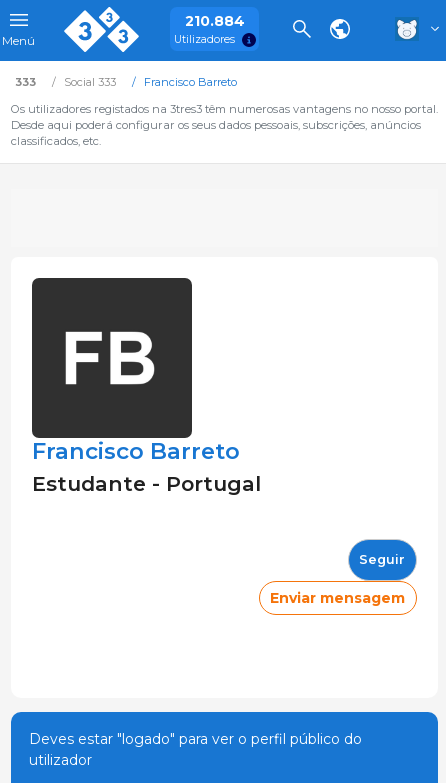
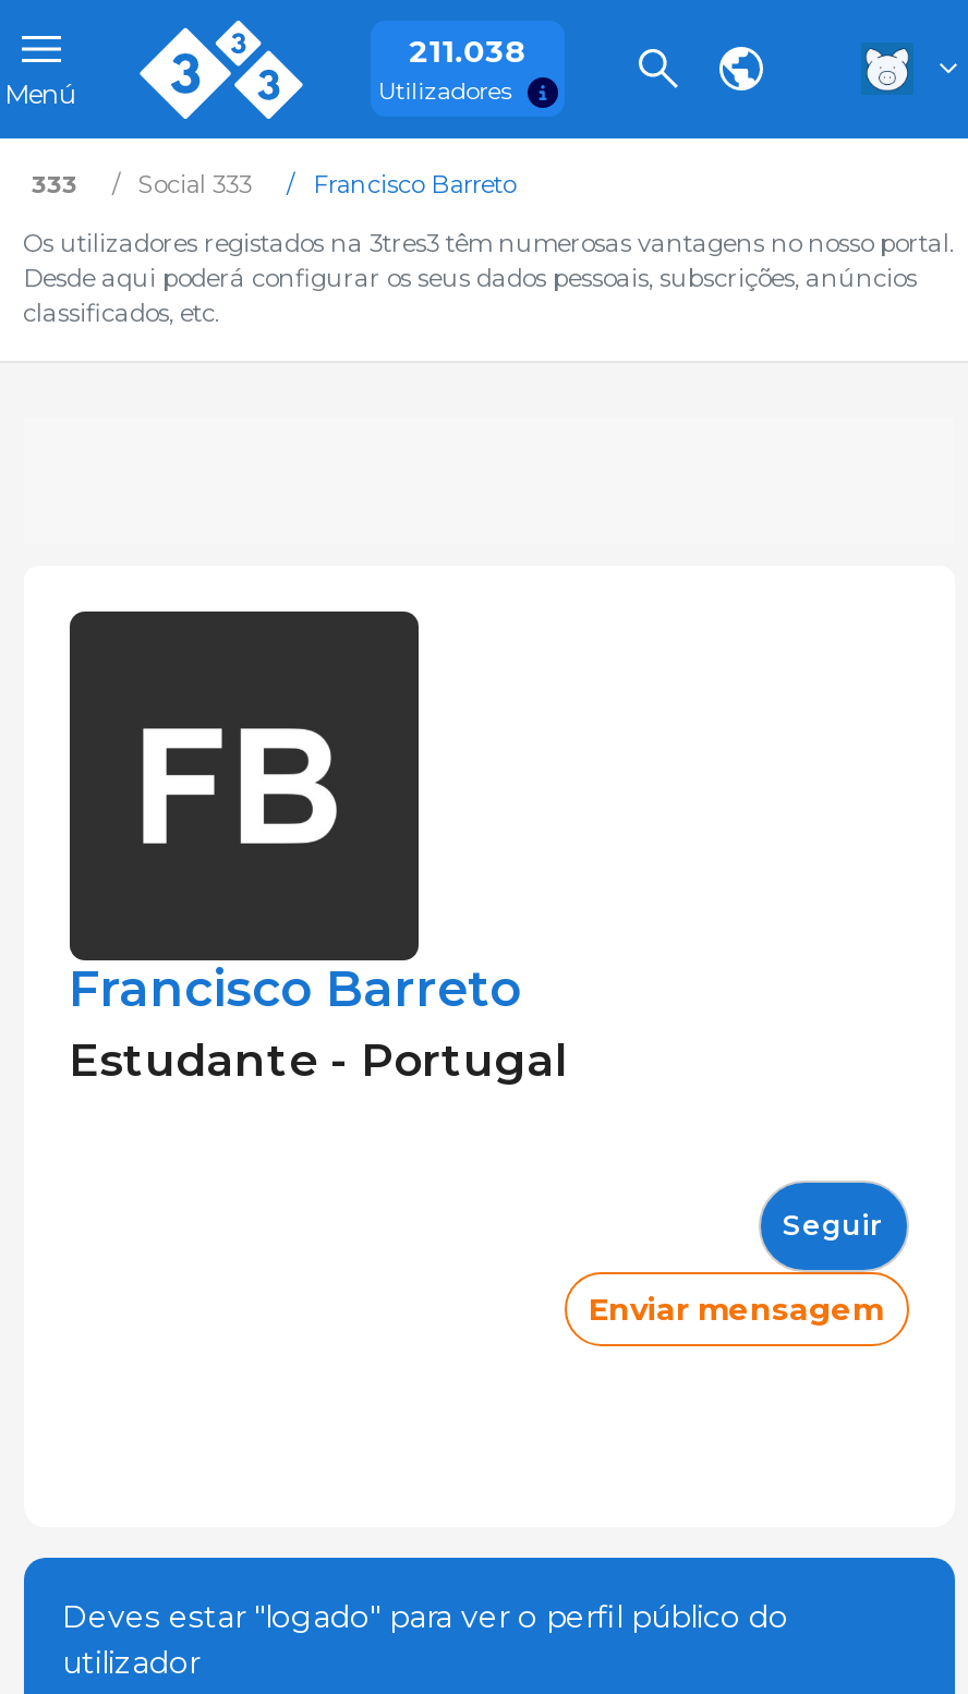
[185,11,245,29] 210.884 -> [409,31,527,70] 211.038

